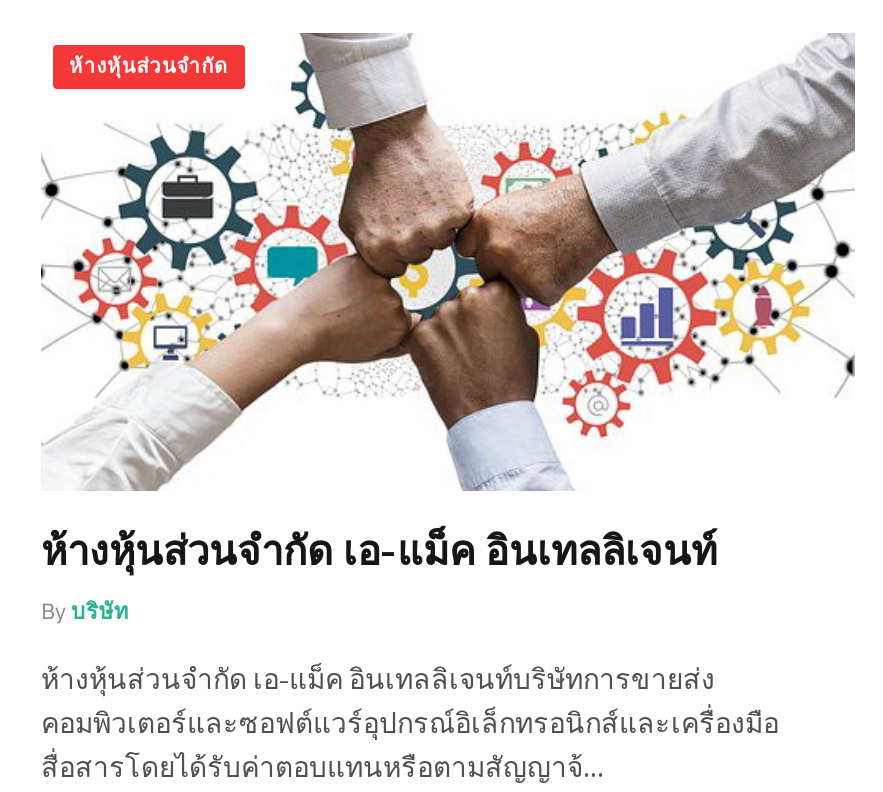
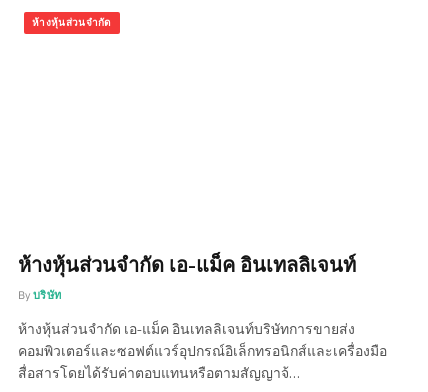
[39,31,857,493] [image] -> none

